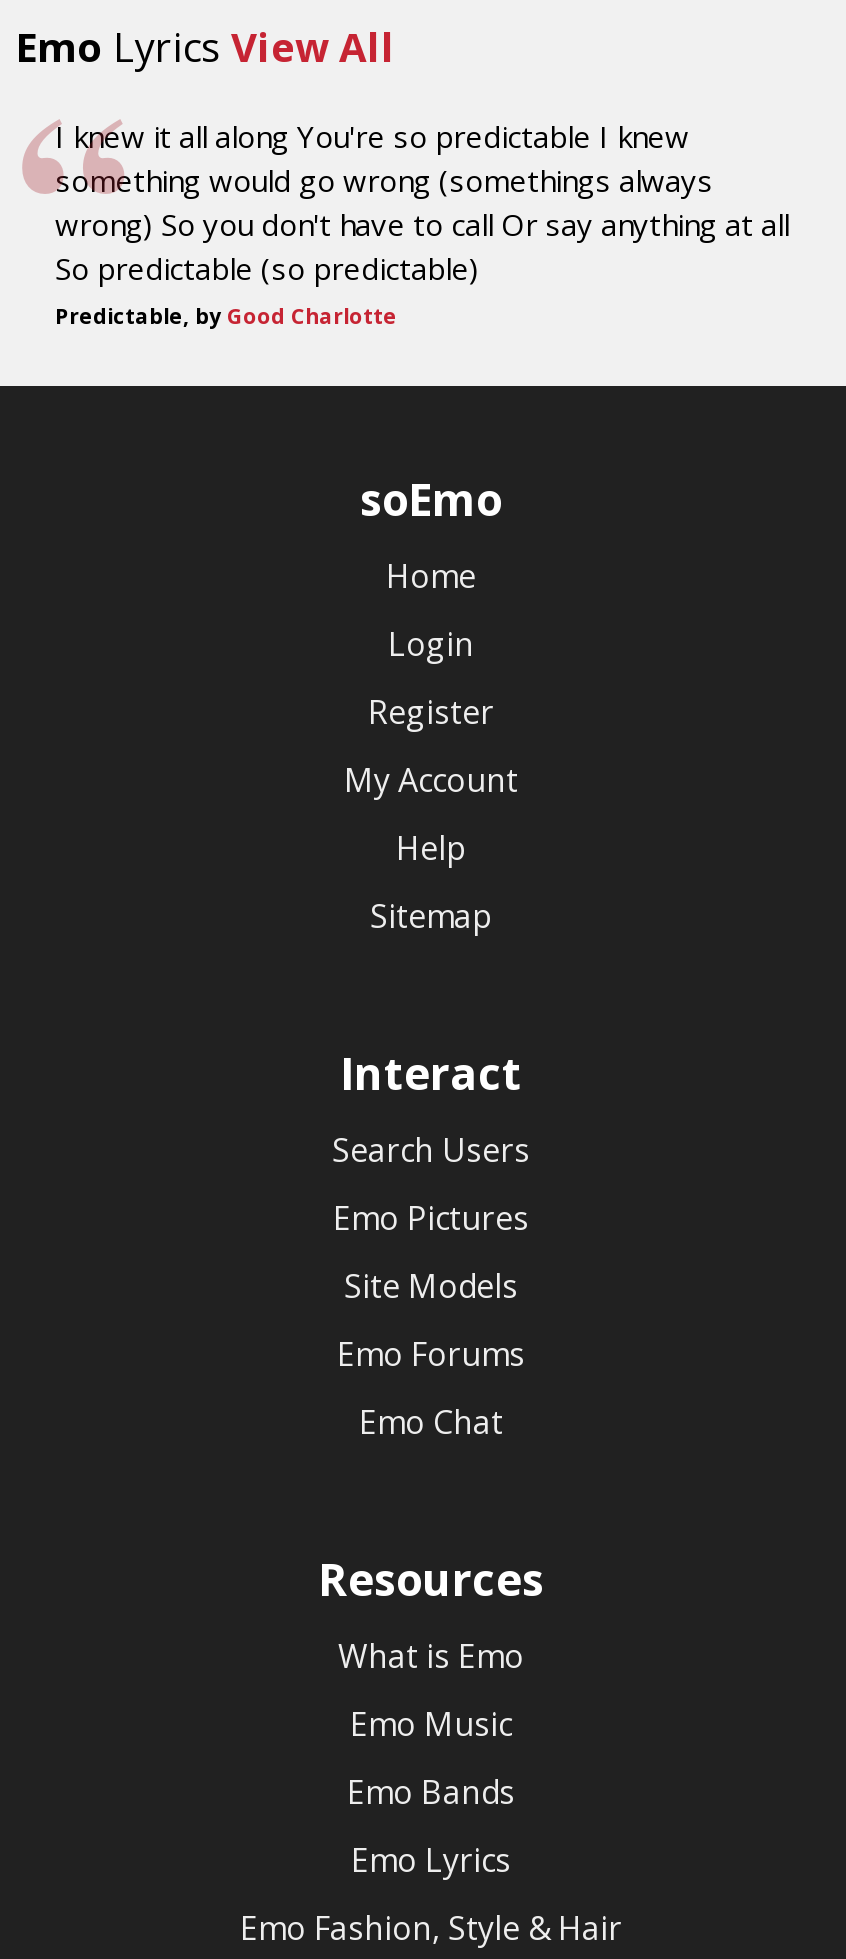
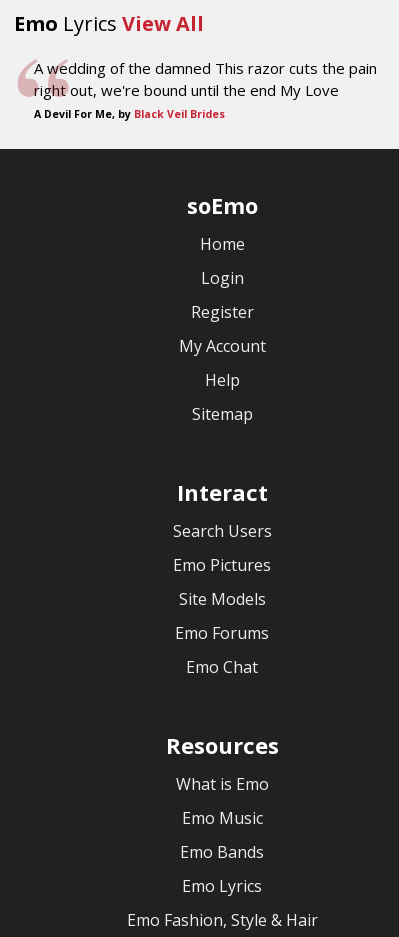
[55,116,789,330] I knew it all along You're so predictable I knew | something would go wrong (somethings always | wrong) So you don't have to call Or say anything at all | So predictable (so predictable) | Predictable, by Good Charlotte -> [34,58,377,121] A wedding of the damned This razor cuts the pain | right out, we're bound until the end My Love | A Devil For Me, by Black Veil Brides

